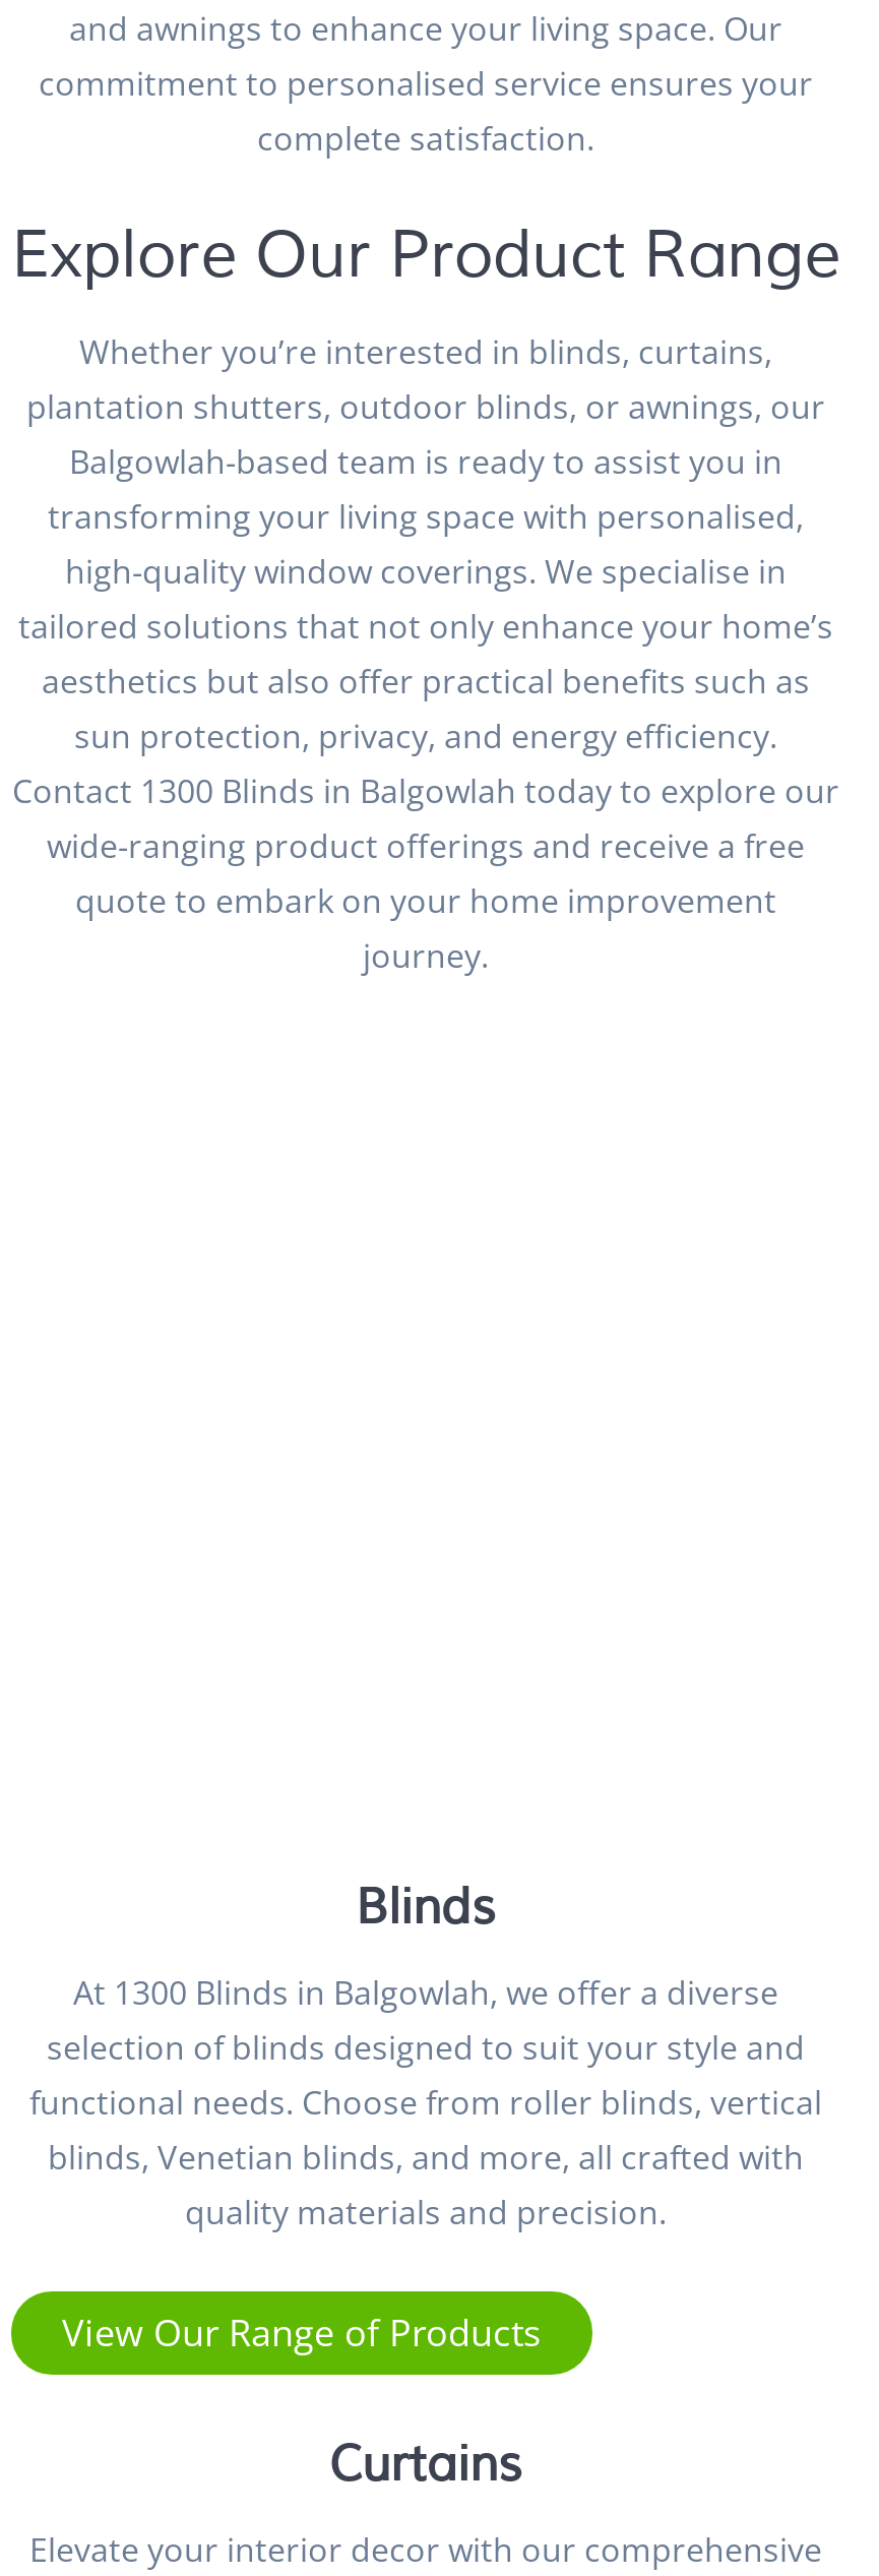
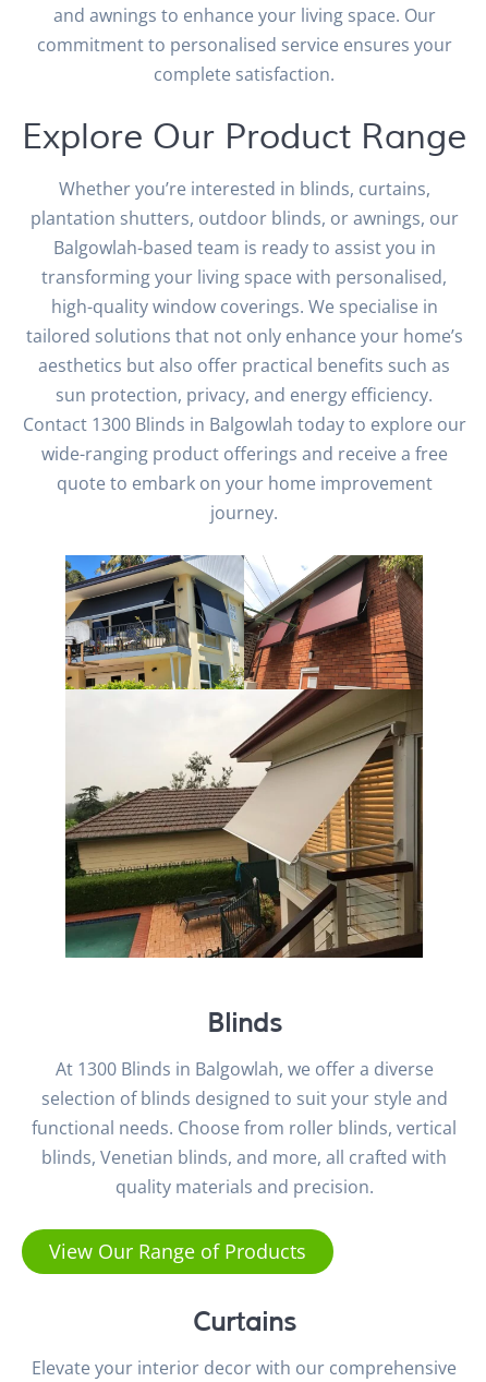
none -> [64,554,424,959] [image]

